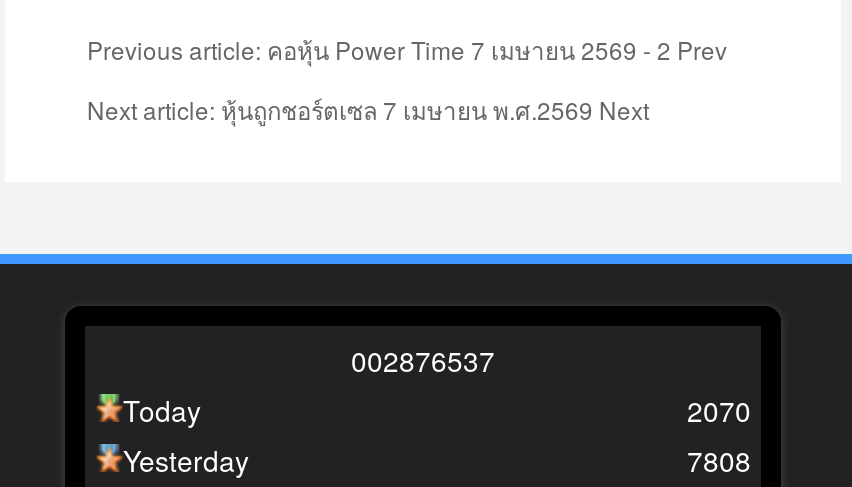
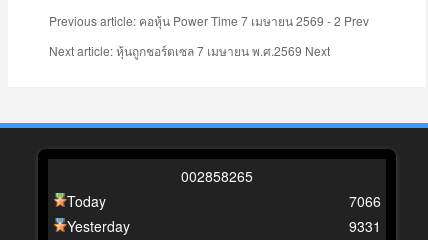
[351,340,495,380] 002876537 -> [181,166,253,186] 002858265
[687,390,751,430] 2070 -> [349,191,381,211] 7066
[687,440,751,480] 7808 -> [349,216,381,236] 9331

